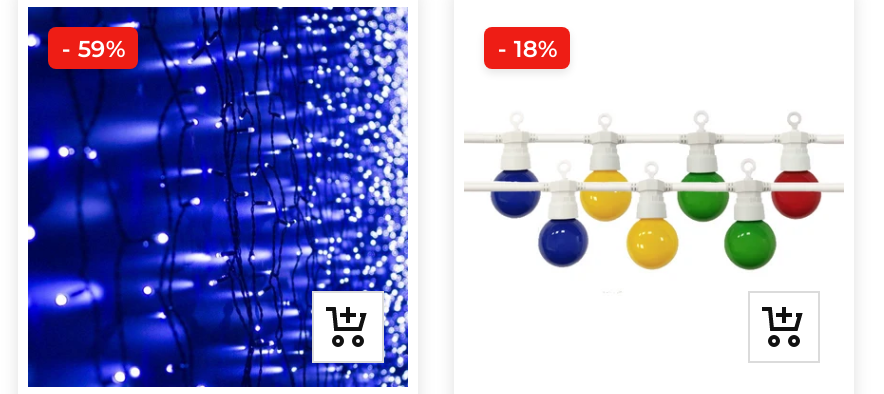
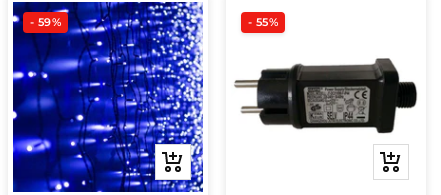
[498,35,557,63] - 18% -> [248,15,278,29] - 55%
[466,120,842,272] [image] -> [234,57,418,134] [image]

